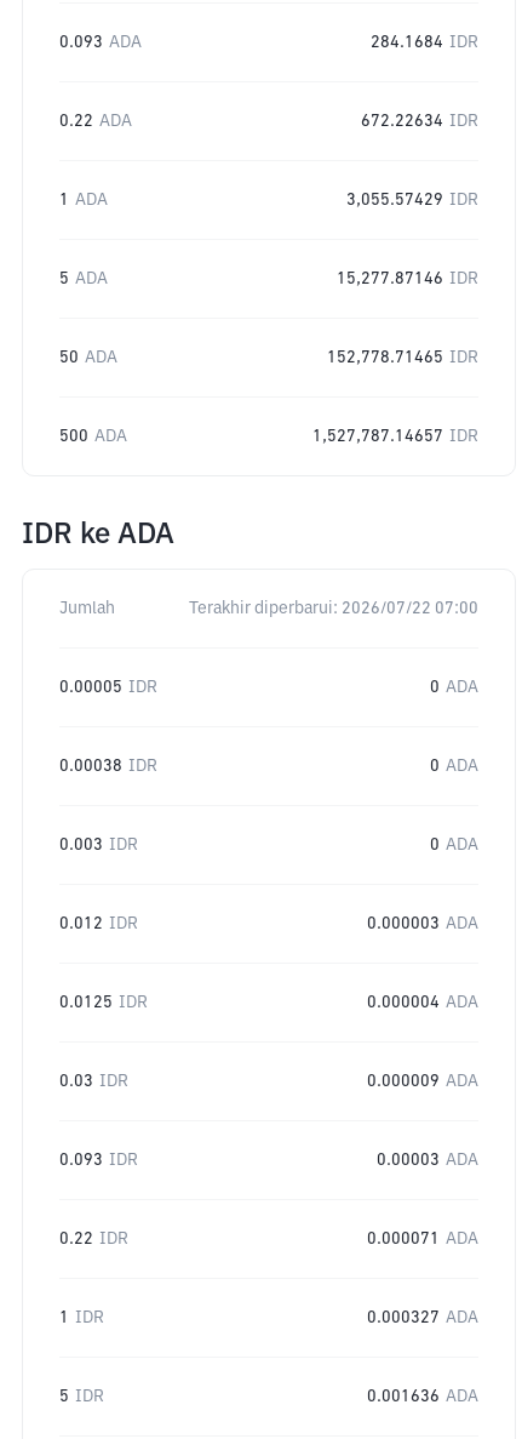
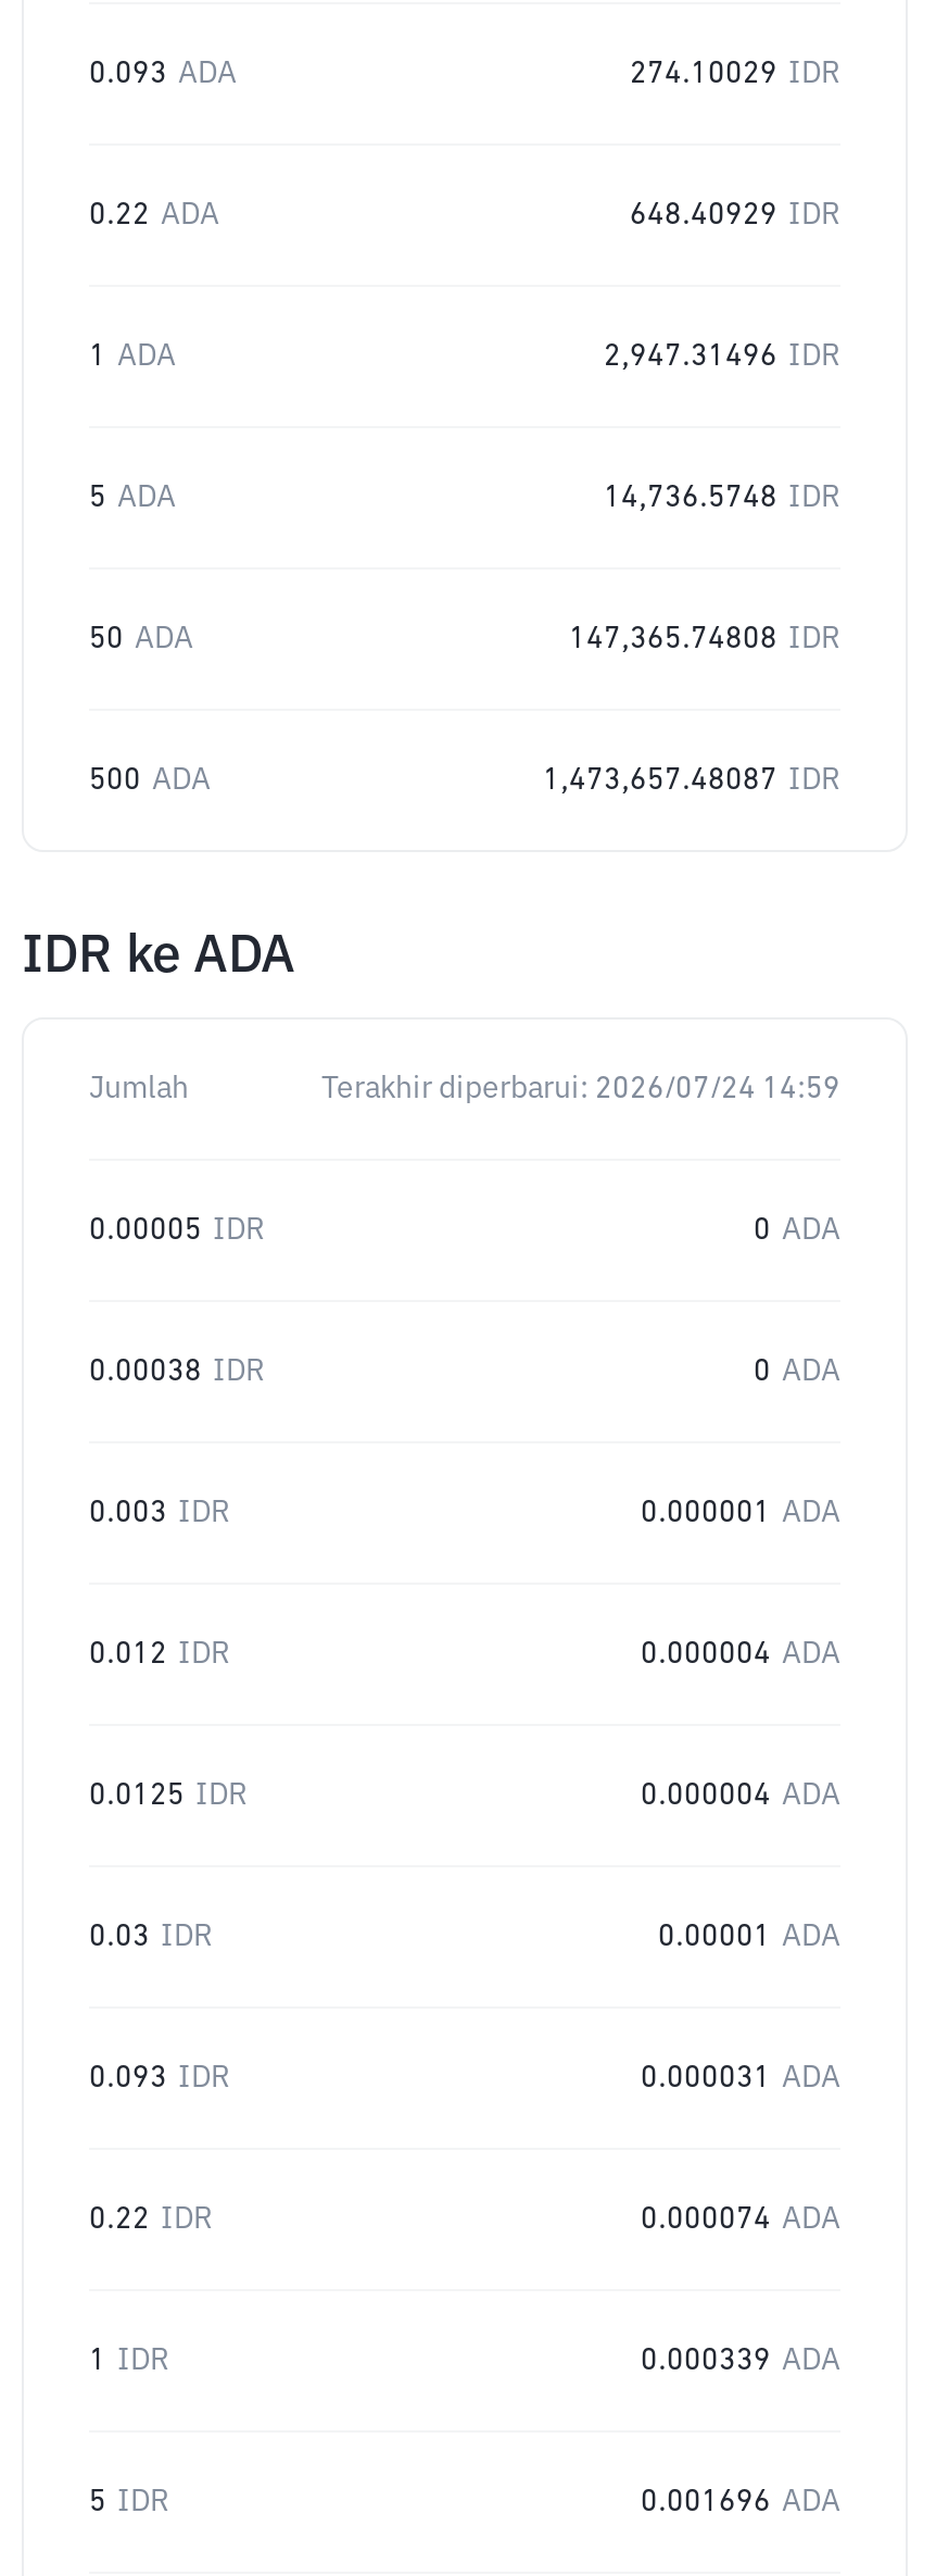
[371,34,478,51] 284.1684 IDR -> [630,59,840,89] 274.10029 IDR
[361,113,478,130] 672.22634 IDR -> [630,200,840,230] 648.40929 IDR
[346,192,478,209] 3,055.57429 IDR -> [604,341,840,372] 2,947.31496 IDR
[337,270,478,287] 15,277.87146 IDR -> [604,483,840,513] 14,736.5748 IDR
[327,349,478,366] 152,778.71465 IDR -> [569,624,840,654] 147,365.74808 IDR
[312,428,478,445] 1,527,787.14657 IDR -> [543,765,840,796] 1,473,657.48087 IDR
[189,600,478,617] Terakhir diperbarui: 2026/07/22 07:00 -> [321,1074,840,1104] Terakhir diperbarui: 2026/07/24 14:59
[430,836,478,853] 0 ADA -> [641,1498,840,1528] 0.000001 ADA
[367,915,478,932] 0.000003 ADA -> [641,1639,840,1670] 0.000004 ADA
[367,1073,478,1090] 0.000009 ADA -> [658,1922,840,1952] 0.00001 ADA
[377,1152,478,1169] 0.00003 ADA -> [641,2063,840,2093] 0.000031 ADA
[367,1230,478,1247] 0.000071 ADA -> [641,2204,840,2235] 0.000074 ADA
[367,1309,478,1326] 0.000327 ADA -> [641,2346,840,2376] 0.000339 ADA
[367,1388,478,1405] 0.001636 ADA -> [641,2487,840,2517] 0.001696 ADA

